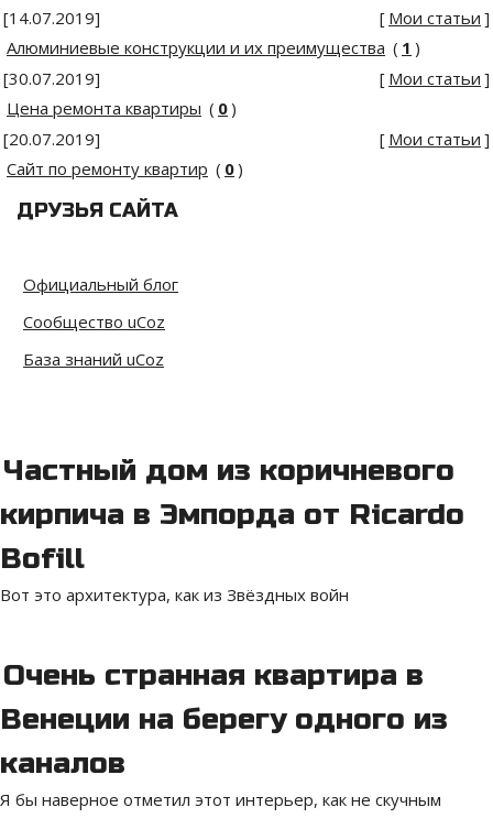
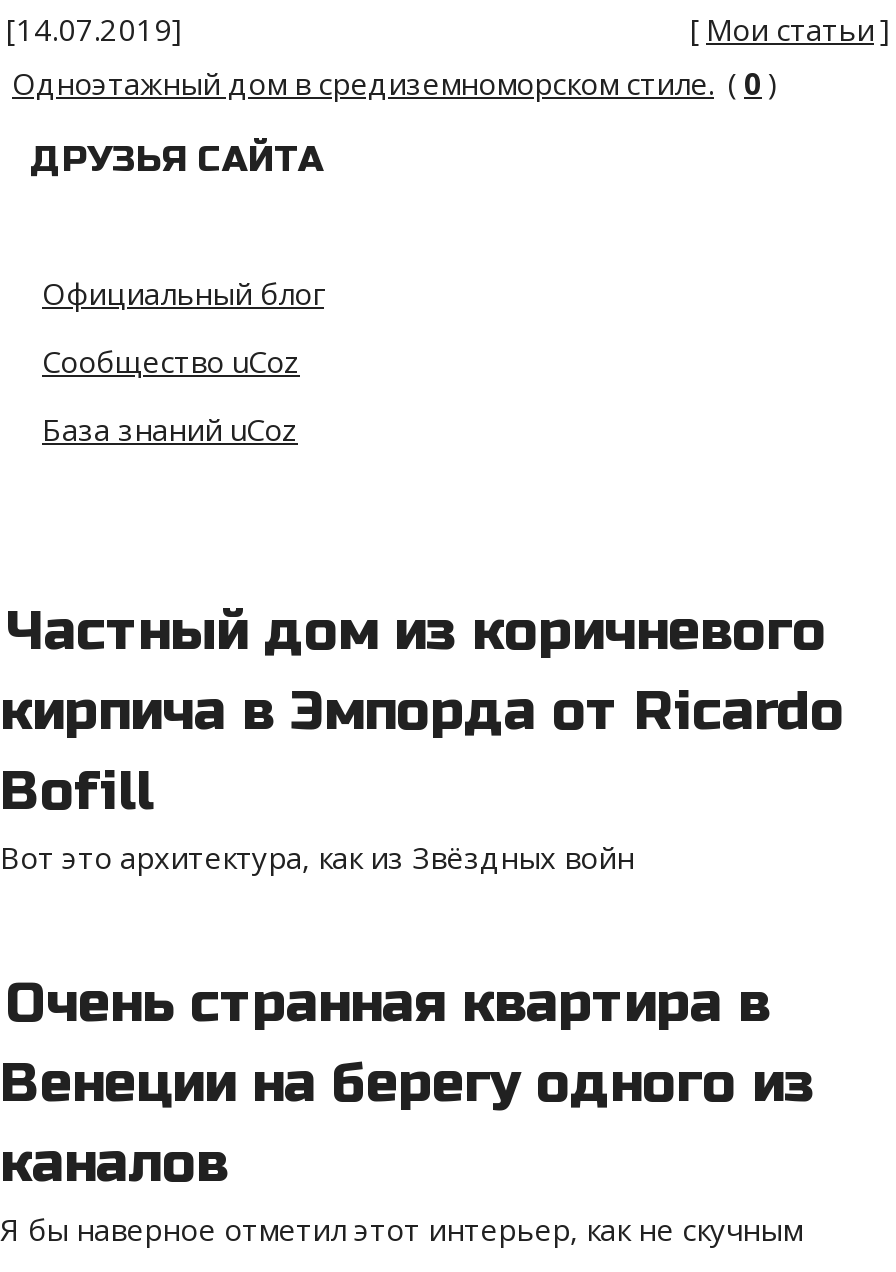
[3,36,490,179] Алюминиевые конструкции и их преимущества ( 1 ) | [30.07.2019] | [ Мои статьи ] | Цена ремонта квартиры ( 0 ) | [20.07.2019] | [ Мои статьи ] | Сайт по ремонту квартир ( 0 ) -> [12,63,778,103] Одноэтажный дом в средиземноморском стиле. ( 0 )

